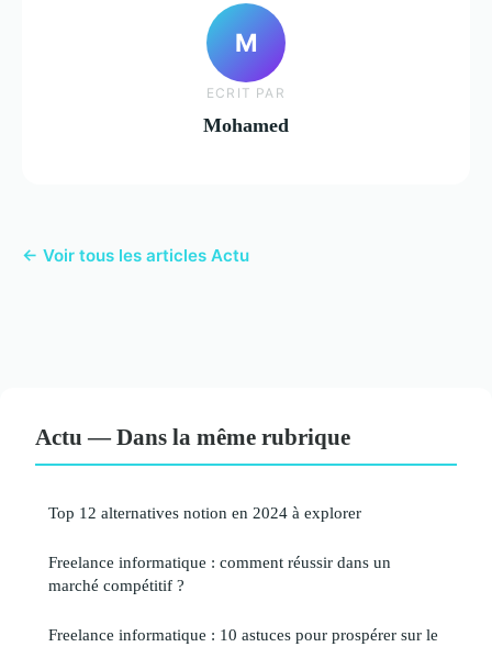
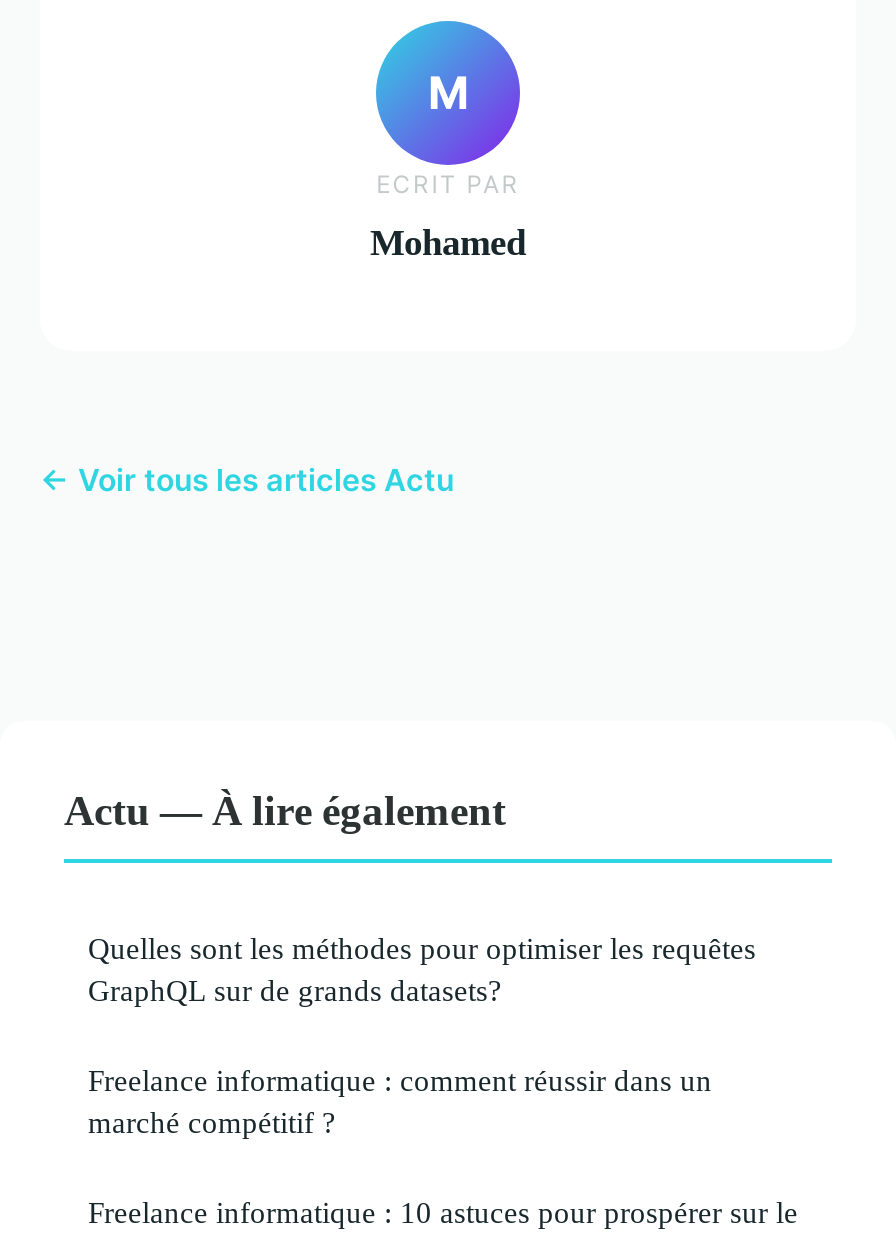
[35,424,350,449] Actu — Dans la même rubrique -> [64,787,506,833] Actu — À lire également
[48,503,361,522] Top 12 alternatives notion en 2024 à explorer -> [88,931,756,1007] Quelles sont les méthodes pour optimiser les requêtes | GraphQL sur de grands datasets?

